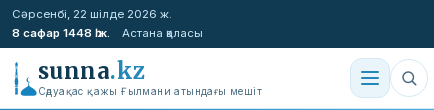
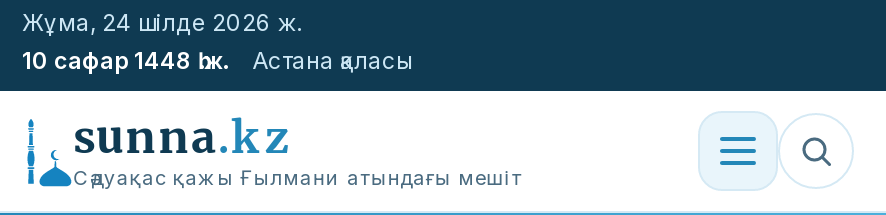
[12,7,172,21] Сәрсенбі, 22 шілде 2026 ж. -> [22,9,302,37] Жұма, 24 шілде 2026 ж.
[12,26,203,40] 8 сафар 1448 һ.ж. Астана қаласы -> [22,47,414,75] 10 сафар 1448 һ.ж. Астана қаласы

